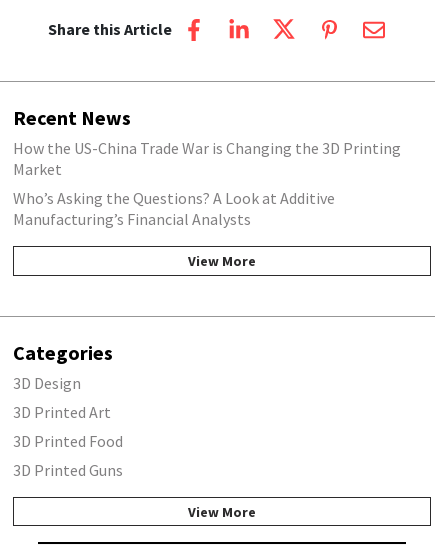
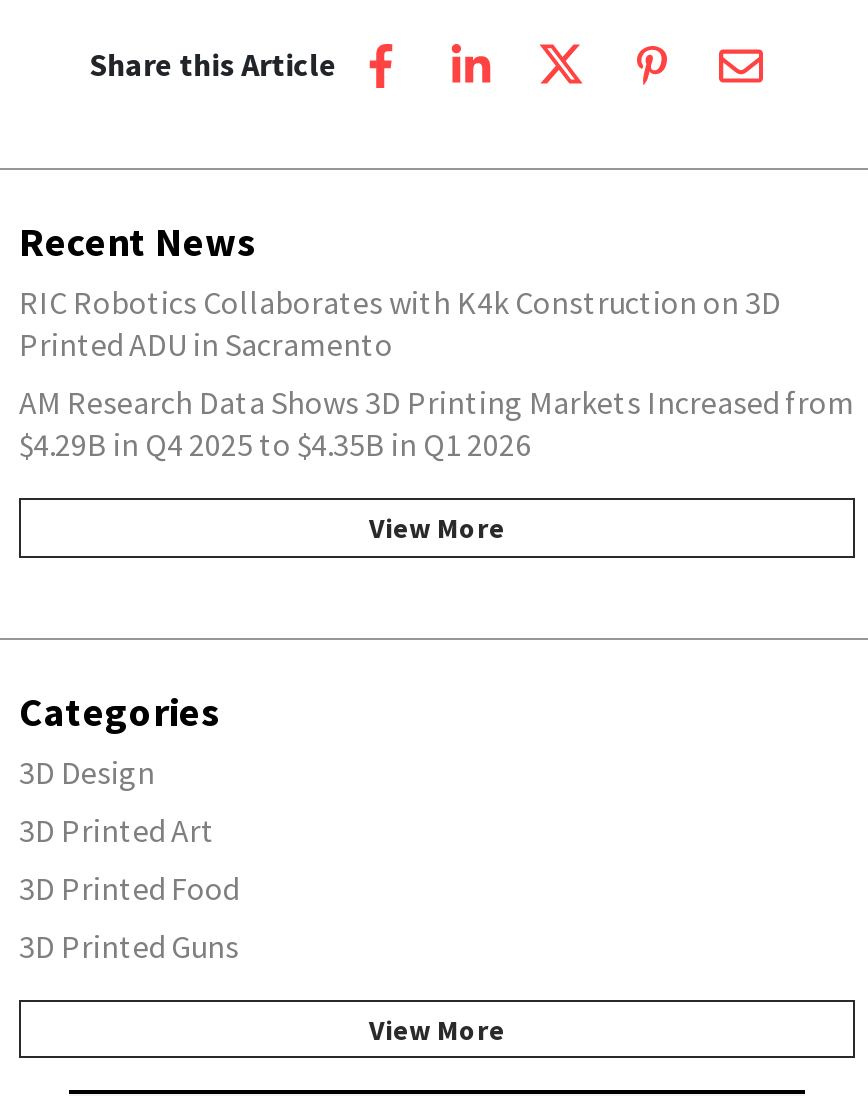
[13,138,401,229] How the US-China Trade War is Changing the 3D Printing | Market | Who’s Asking the Questions? A Look at Additive | Manufacturing’s Financial Analysts -> [19,282,855,464] RIC Robotics Collaborates with K4k Construction on 3D | Printed ADU in Sacramento | AM Research Data Shows 3D Printing Markets Increased from | $4.29B in Q4 2025 to $4.35B in Q1 2026

